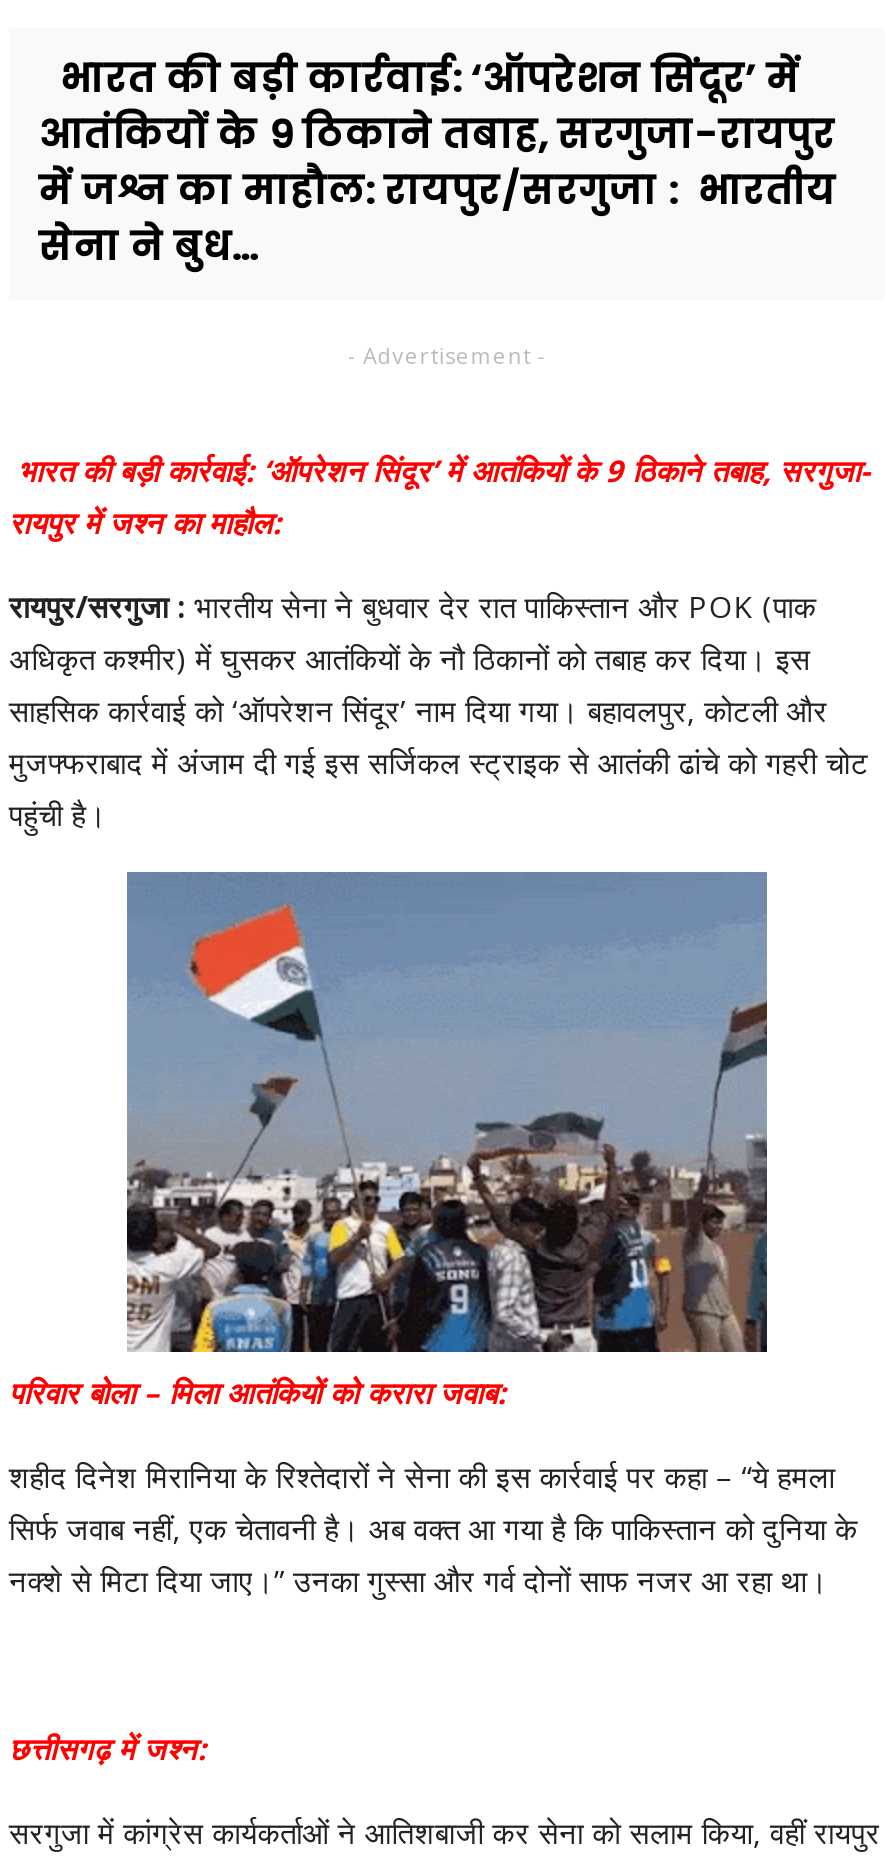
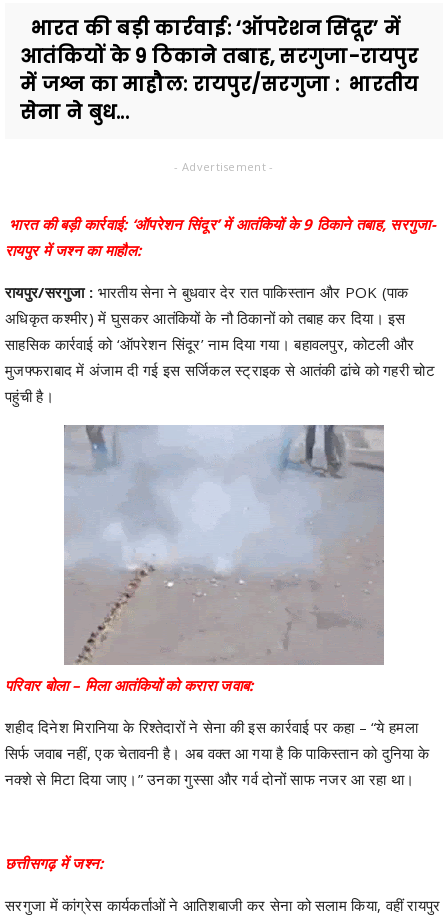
[127,872,767,1354] [image] -> [64,425,384,666] [image]

